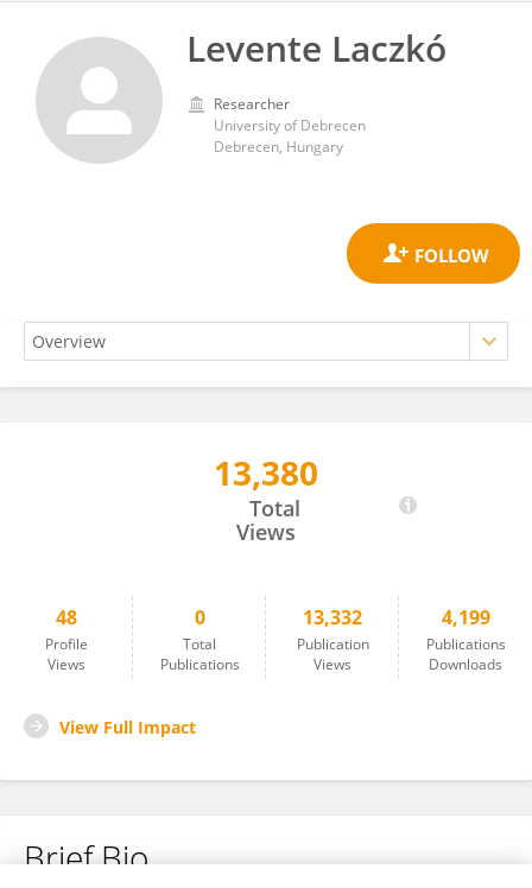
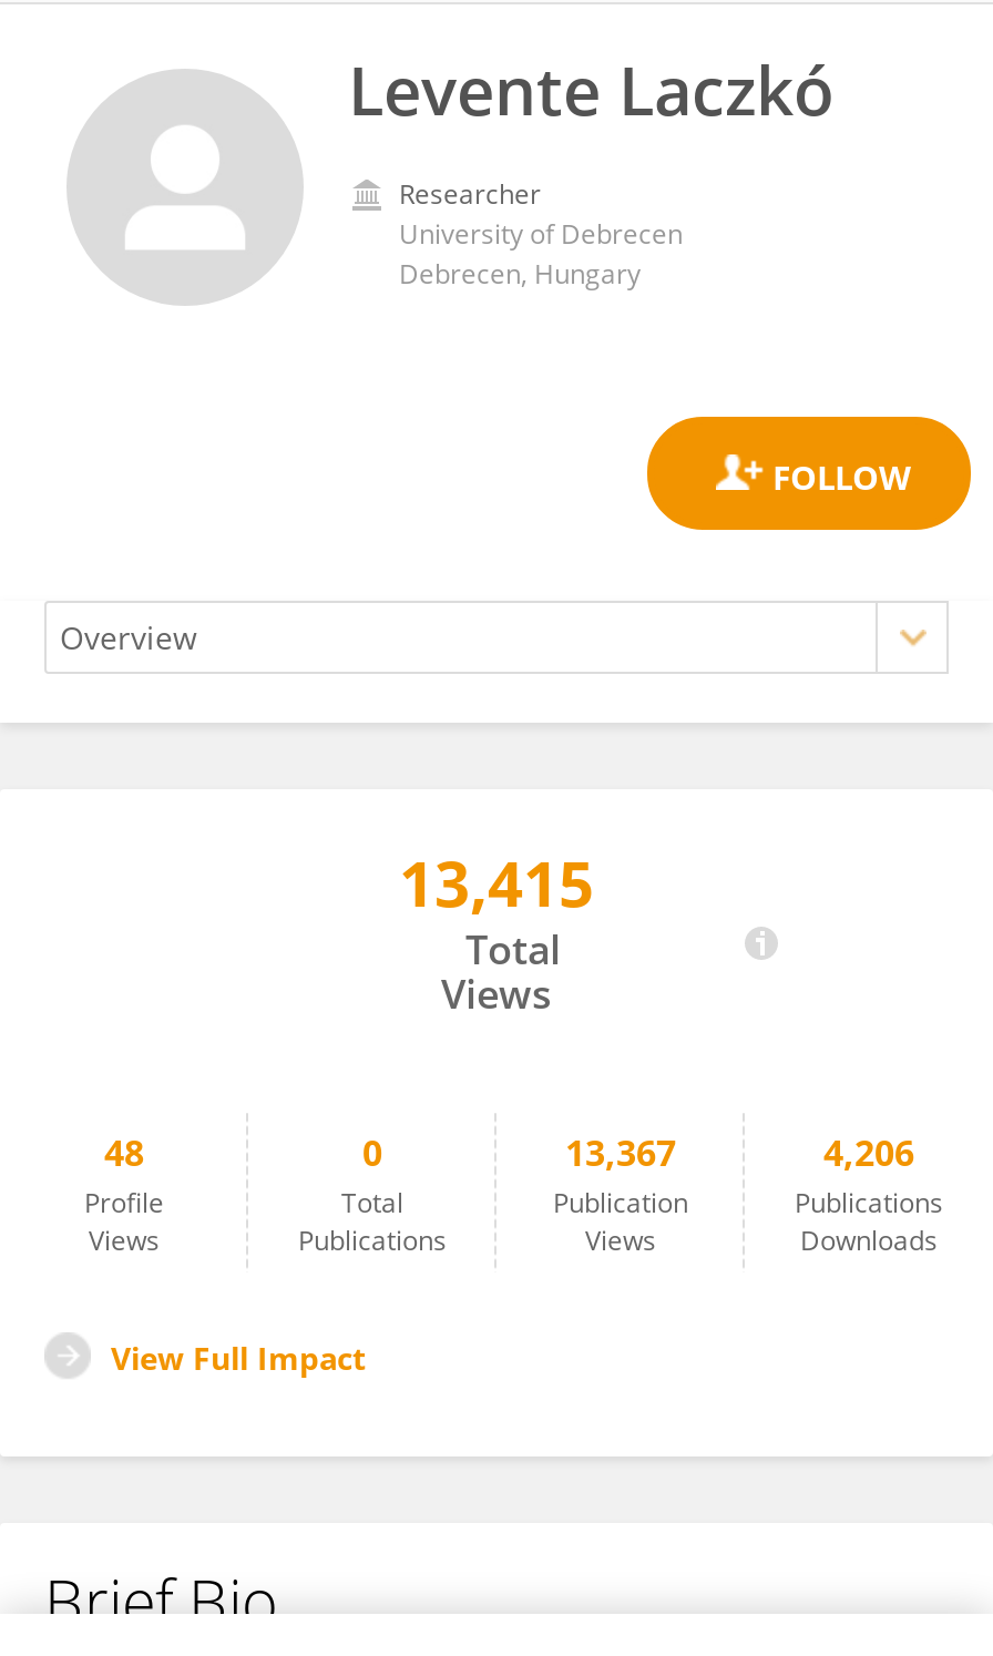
[214,450,318,495] 13,380 -> [399,840,594,924] 13,415
[303,604,362,630] 13,332 -> [565,1128,676,1177] 13,367
[441,604,490,630] 4,199 -> [823,1128,914,1177] 4,206

